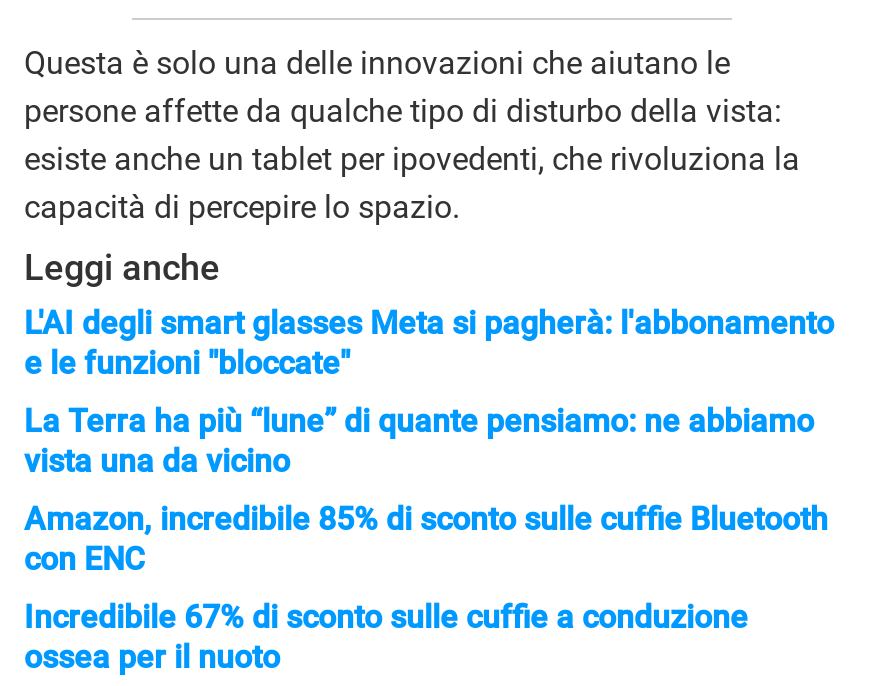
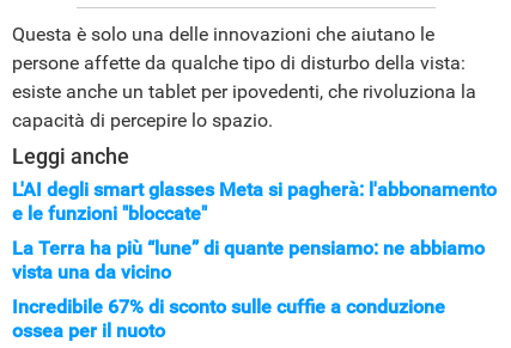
[24,501,828,579] Amazon, incredibile 85% di sconto sulle cuffie Bluetooth | con ENC -> none

